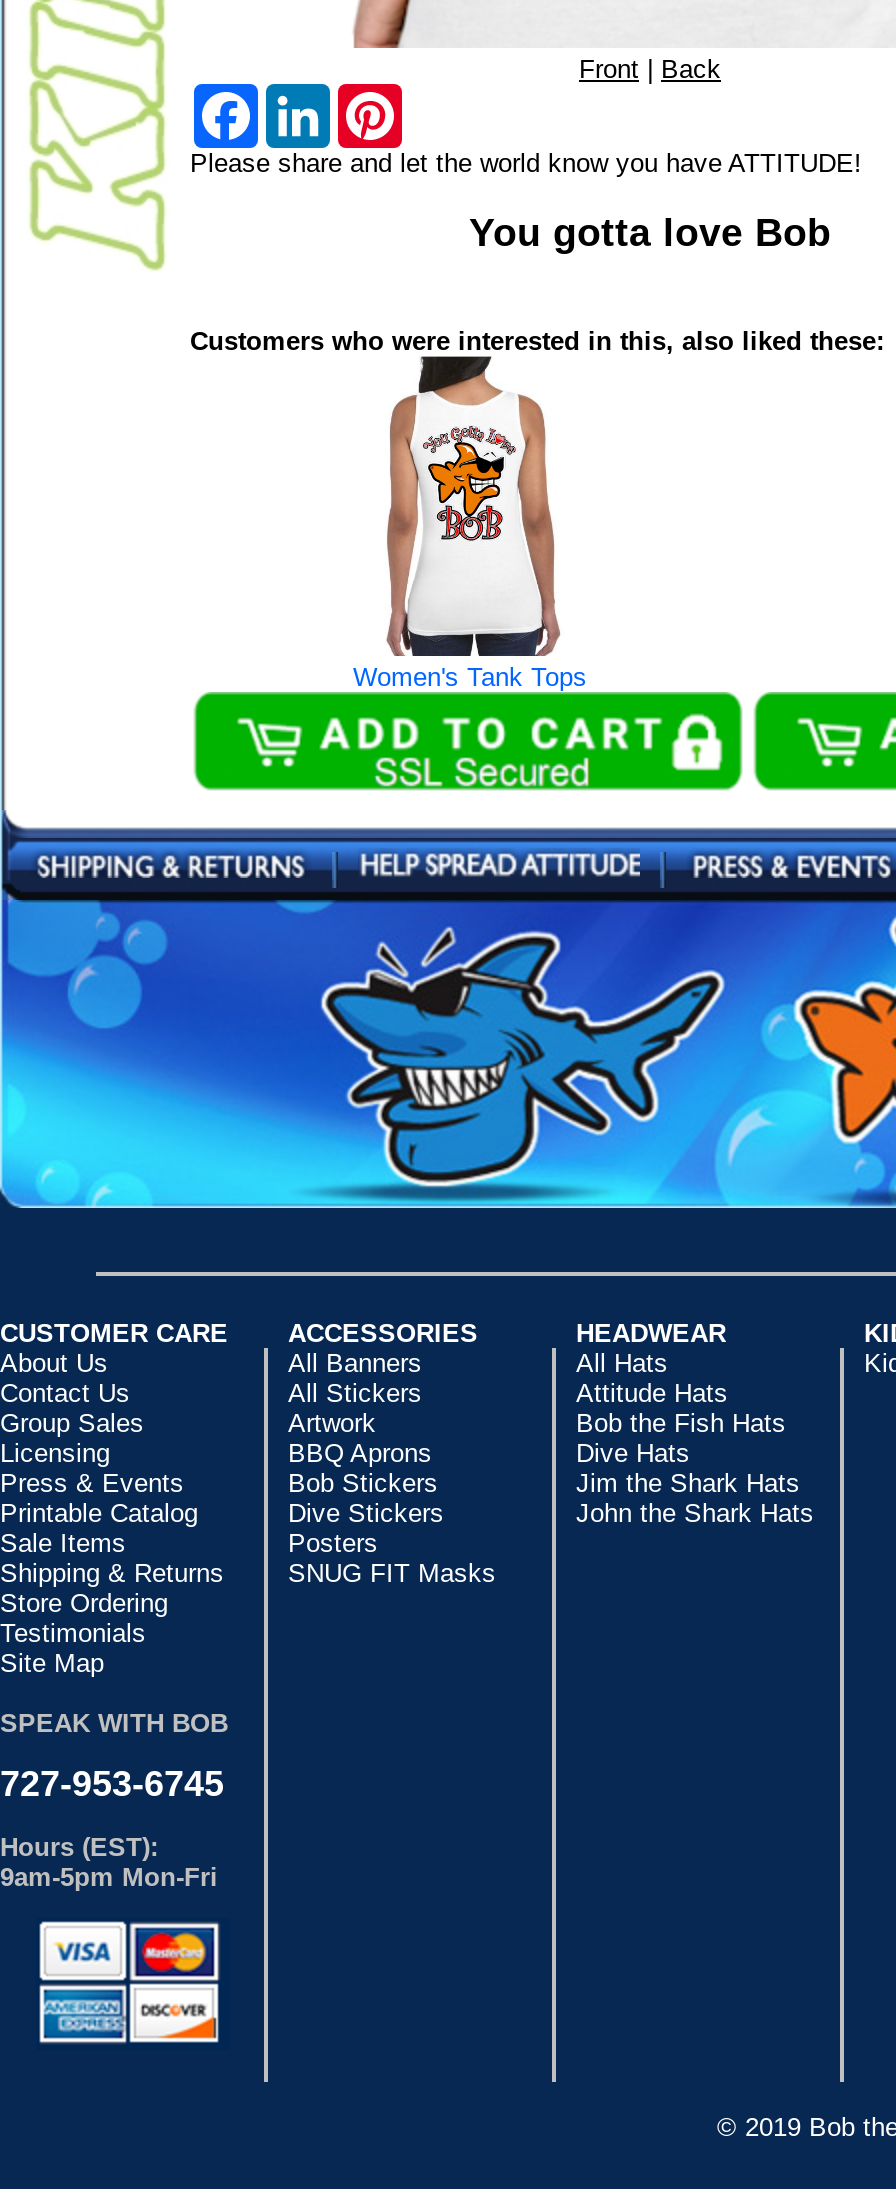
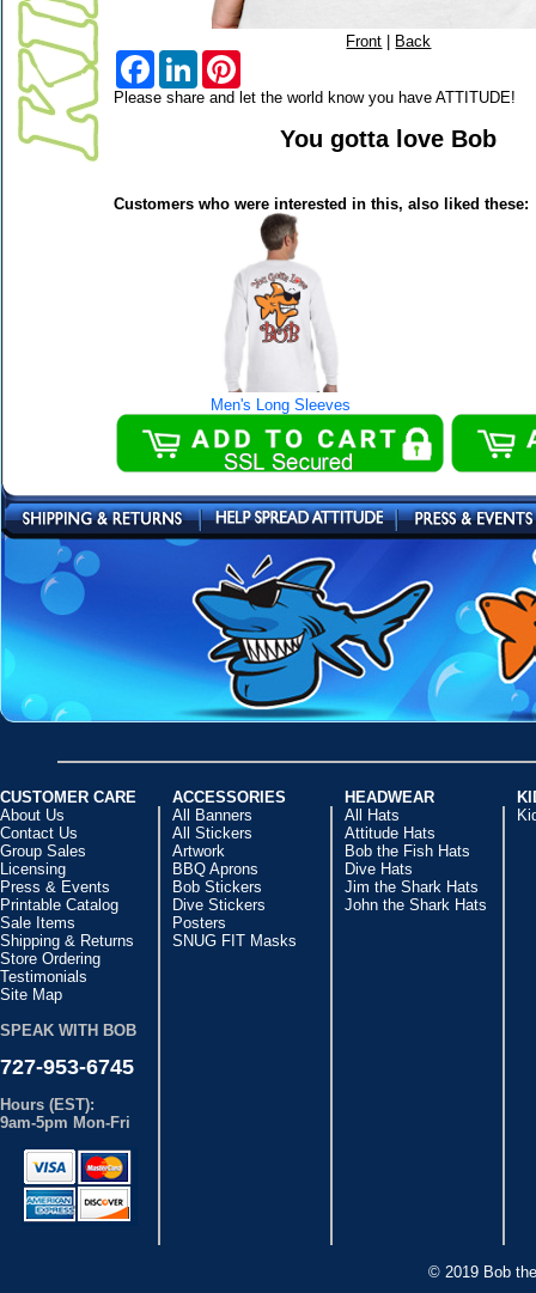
[353,362,587,692] [image] | Women's Tank Tops -> [211,216,351,414] [image] | Men's Long Sleeves

